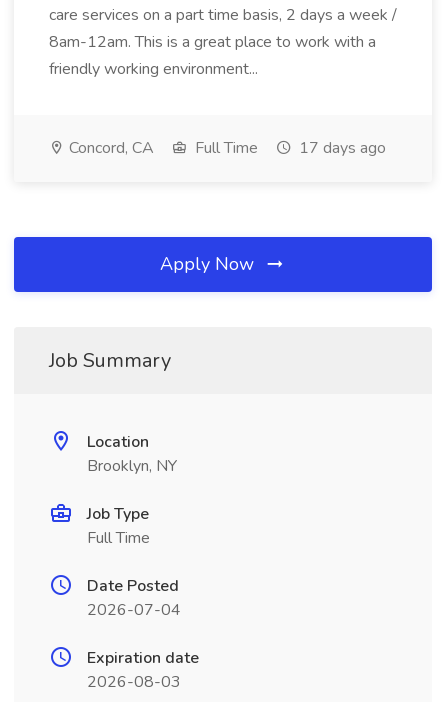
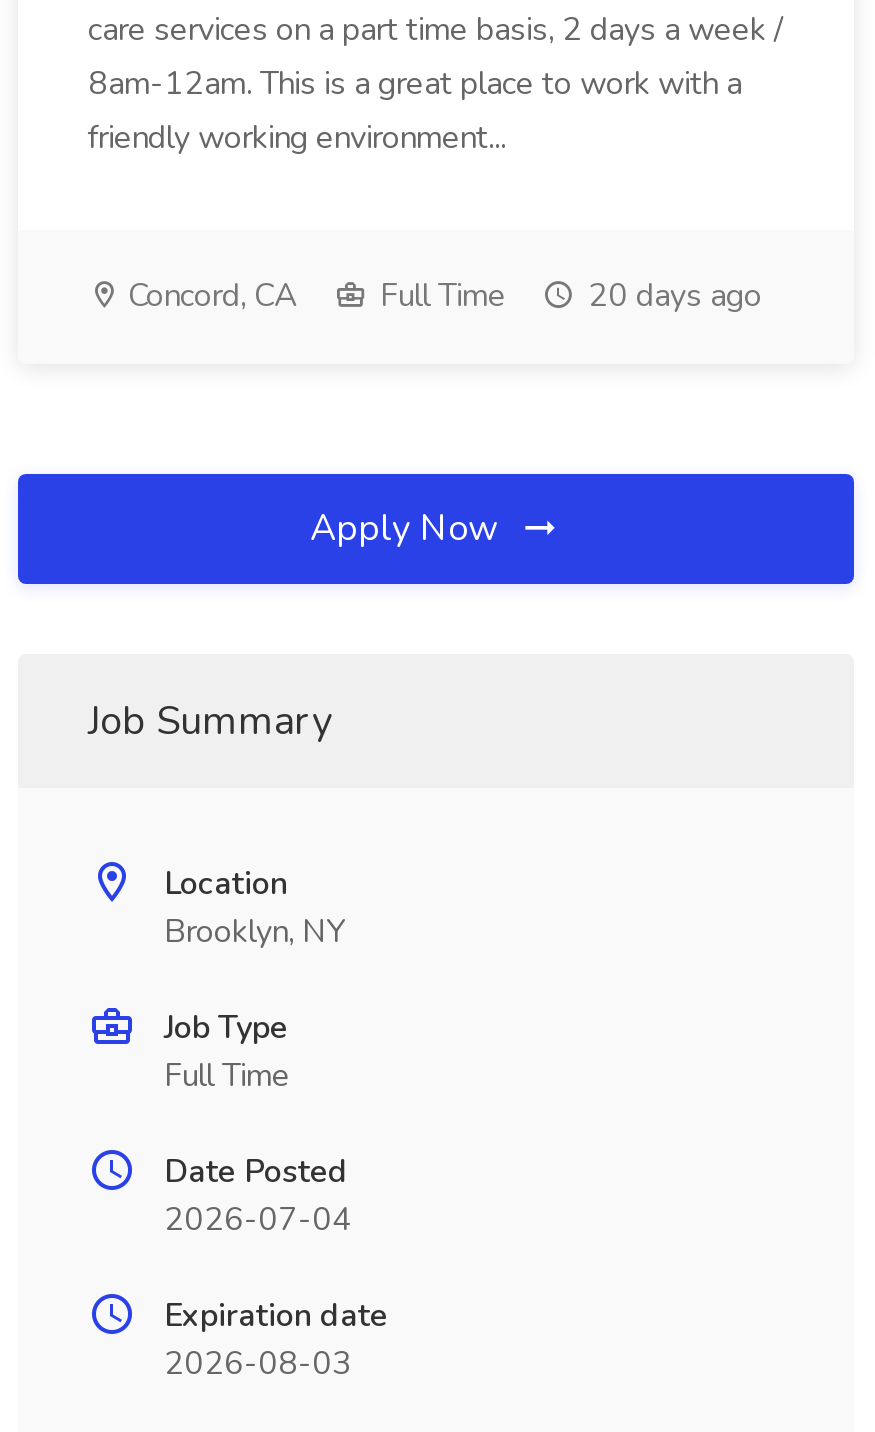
[65,137,386,159] Concord, CA Full Time 17 days ago -> [120,274,762,318] Concord, CA Full Time 20 days ago

